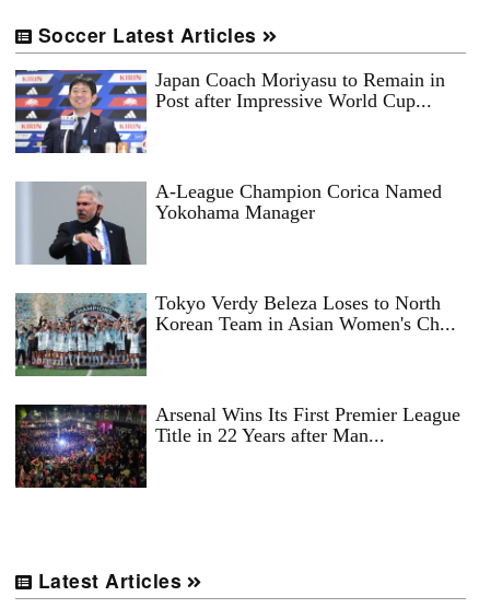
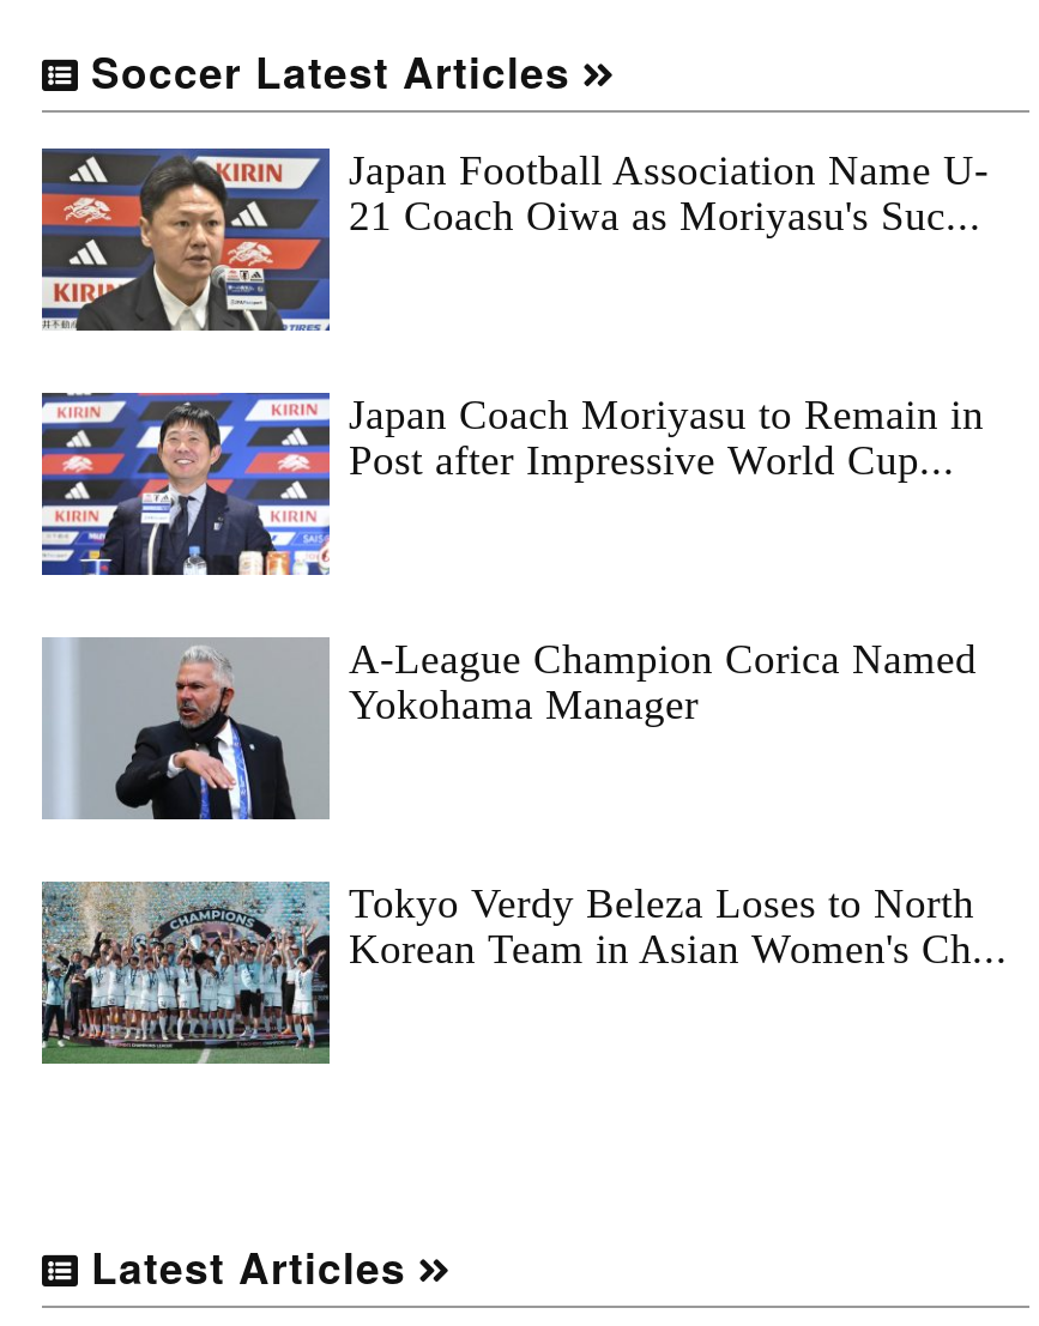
none -> [40,146,989,333] [image] | Japan Football Association Name U- | 21 Coach Oiwa as Moriyasu's Suc...
moved [13,69,456,335] -> [37,390,1008,973]: [image] | Japan Coach Moriyasu to Remain in | Post after Impressive World Cup... | A-League Champion Corica Named | Yokohama Manager | Tokyo Verdy Beleza Loses to North | Korean Team in Asian Women's Ch...
[14,404,460,489] [image] | Arsenal Wins Its First Premier League | Title in 22 Years after Man... -> none

